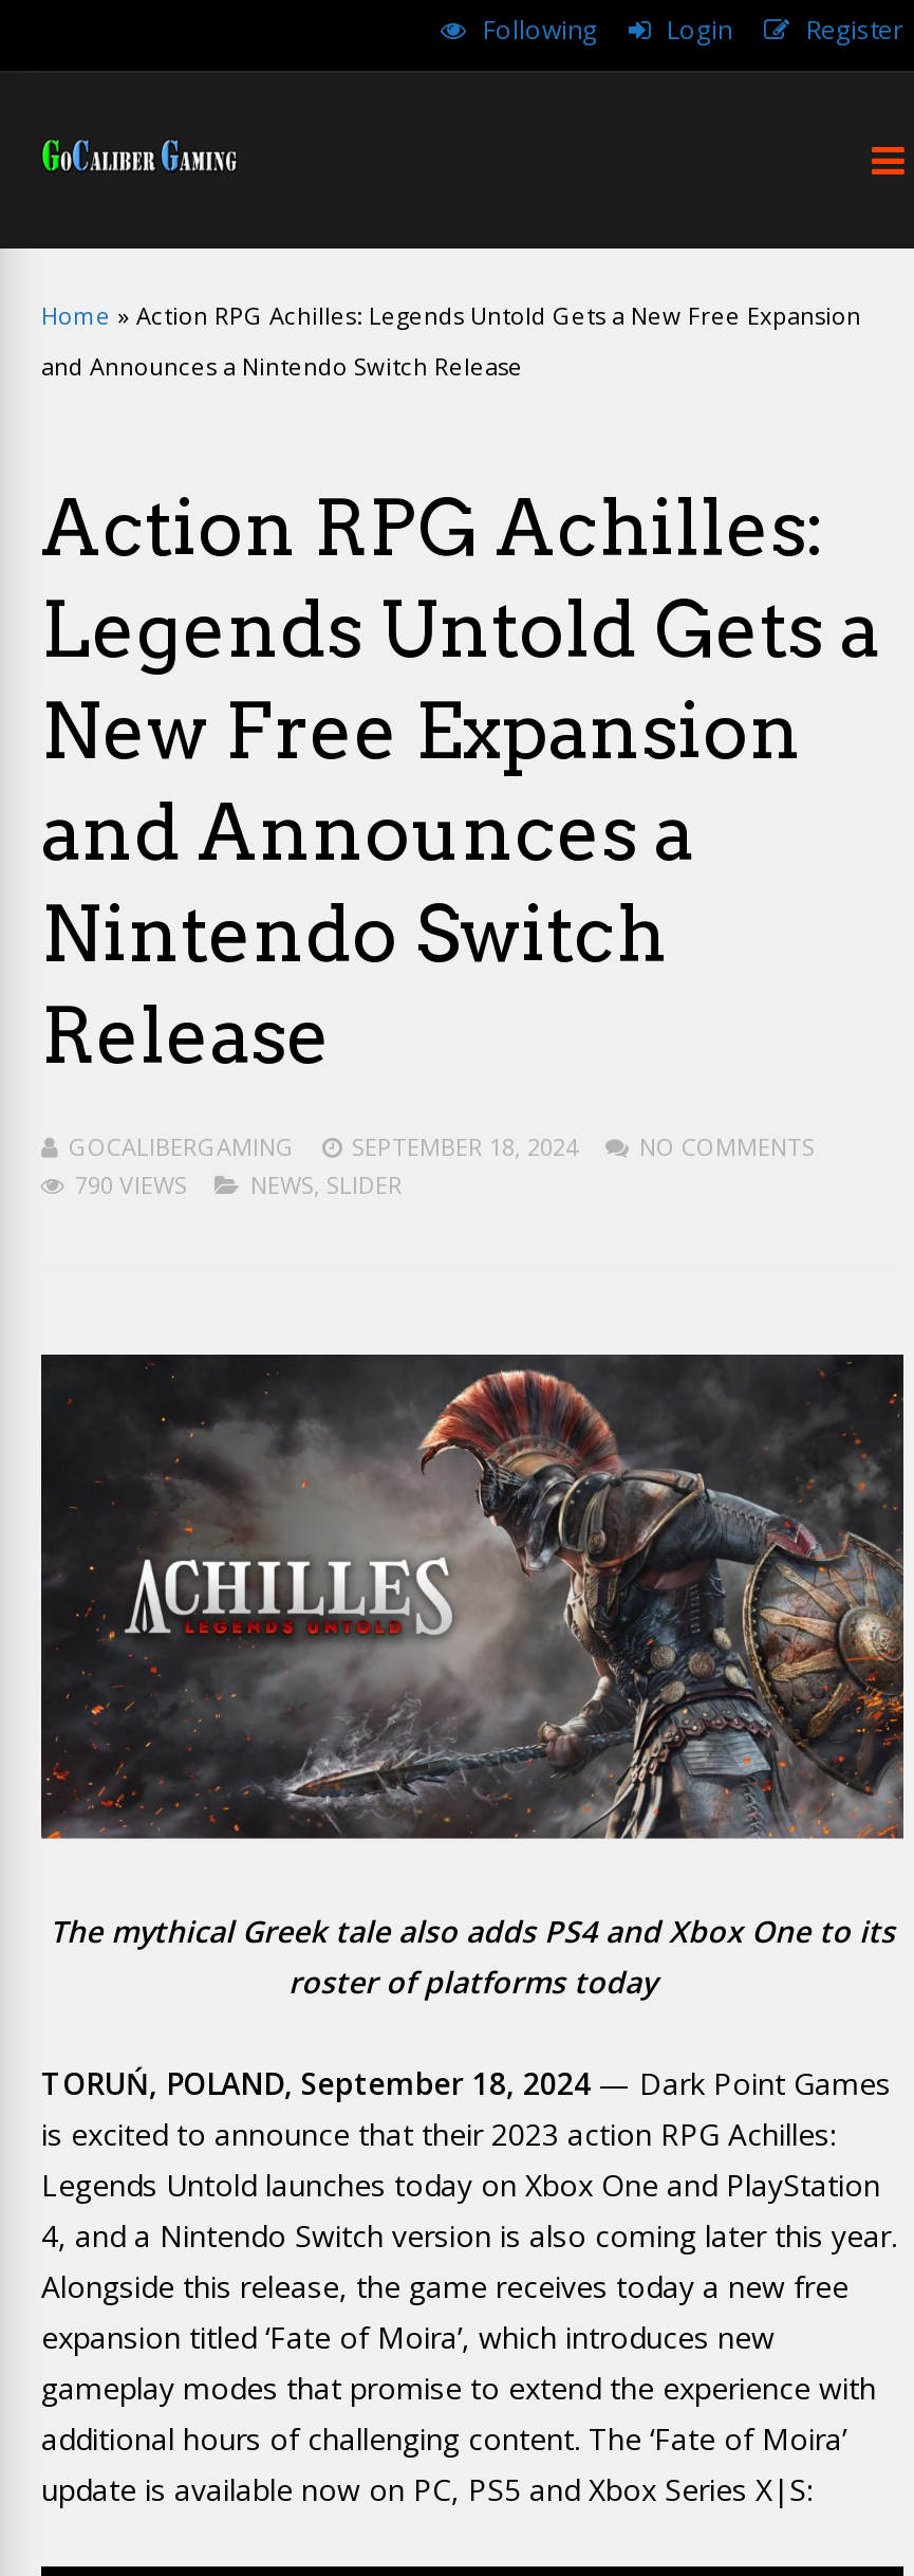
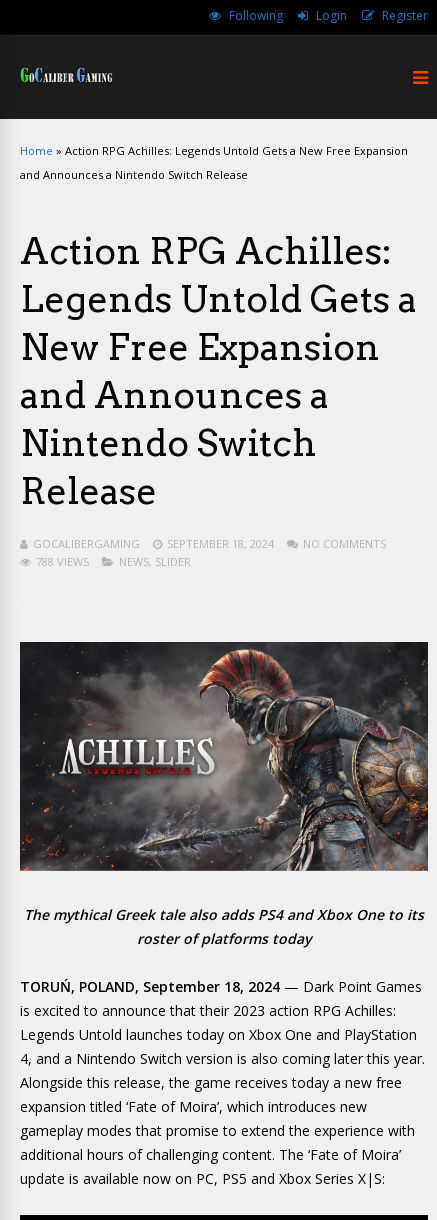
[75,1169,403,1200] 790 VIEWS NEWS, SLIDER -> [36,554,191,569] 788 VIEWS NEWS, SLIDER

